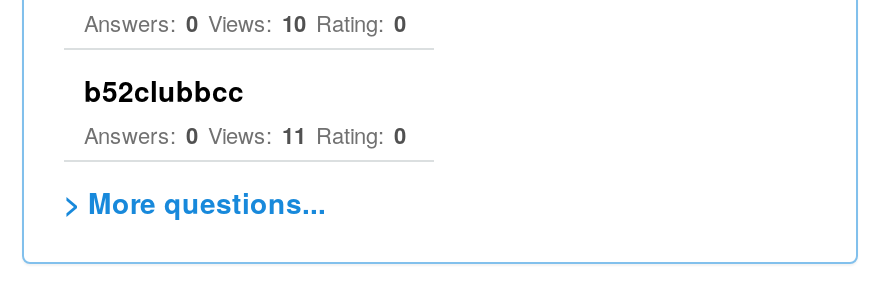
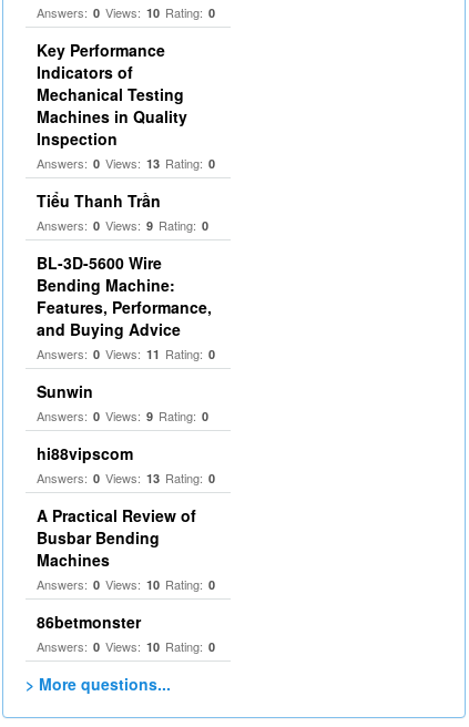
[84,70,244,110] b52clubbcc -> [37,39,215,340] Key Performance | Indicators of | Mechanical Testing | Machines in Quality | Inspection | Answers: 0 Views: 13 Rating: 0 | Tiểu Thanh Trần | Answers: 0 Views: 9 Rating: 0 | BL-3D-5600 Wire | Bending Machine: | Features, Performance, | and Buying Advice
none -> [37,380,215,655] Sunwin | Answers: 0 Views: 9 Rating: 0 | hi88vipscom | Answers: 0 Views: 13 Rating: 0 | A Practical Review of | Busbar Bending | Machines | Answers: 0 Views: 10 Rating: 0 | 86betmonster | Answers: 0 Views: 10 Rating: 0

